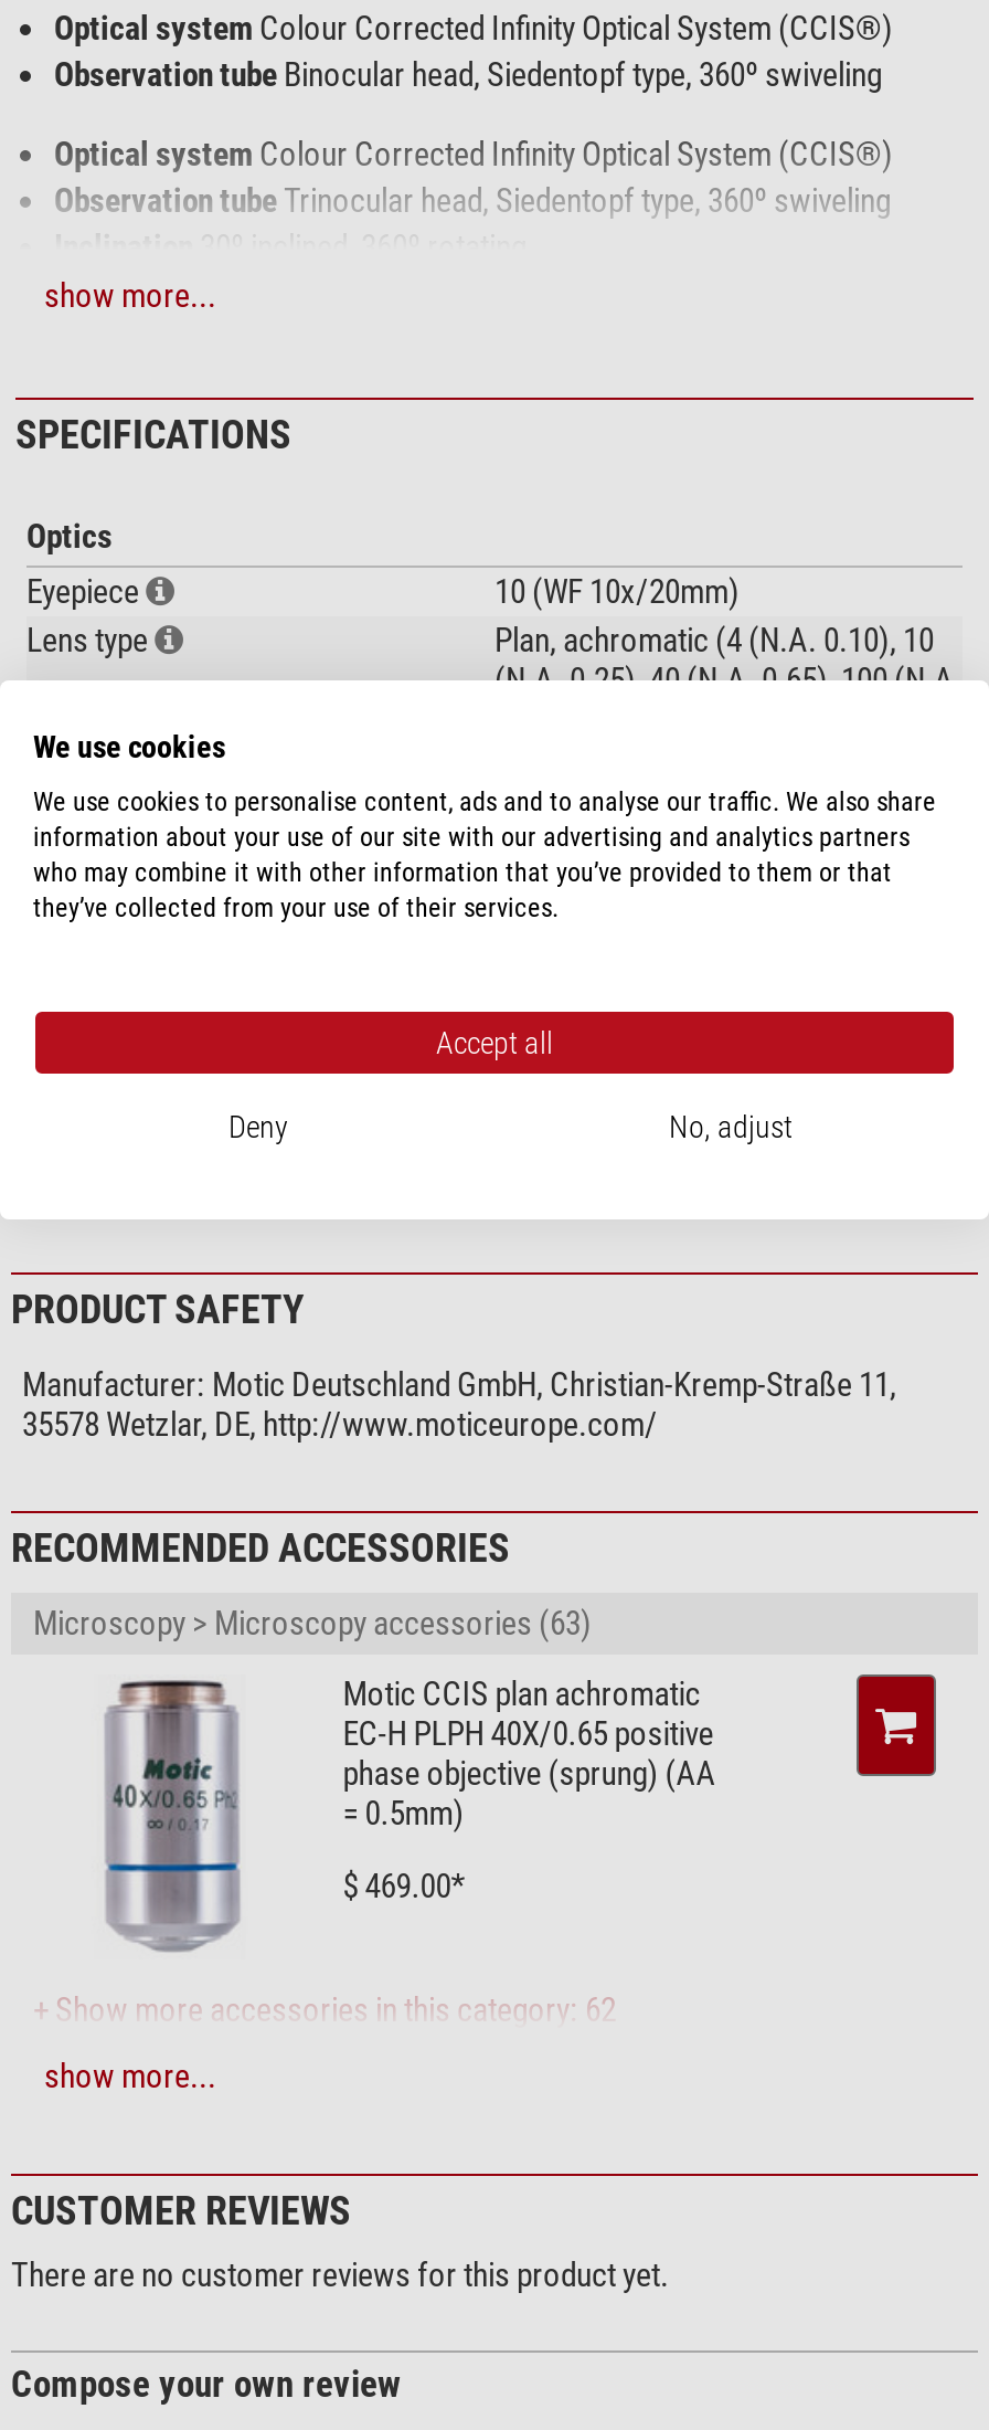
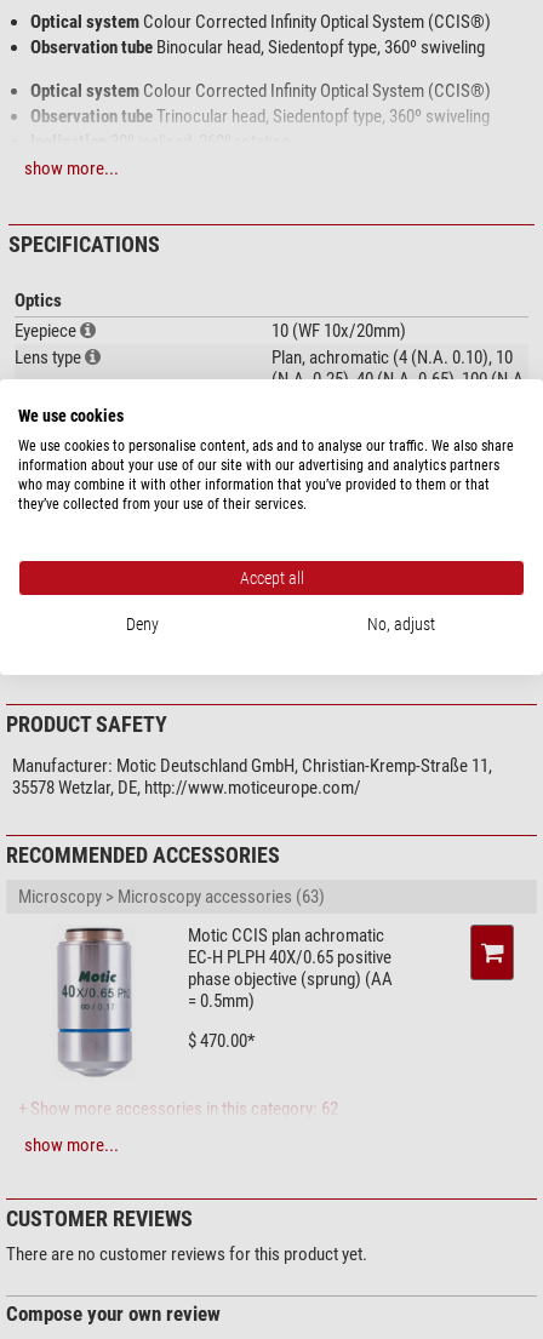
[343,1867,464,1907] $ 469.00* -> [188,1030,255,1052] $ 470.00*

